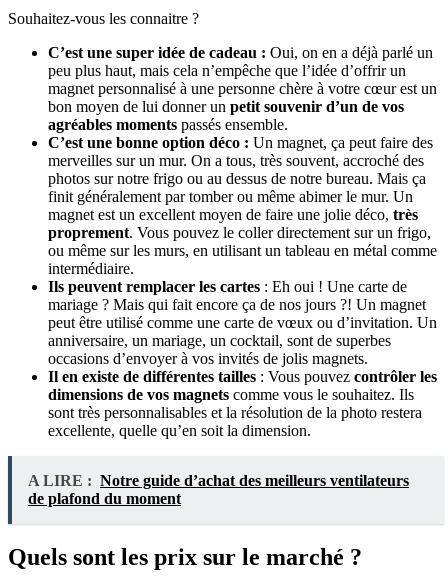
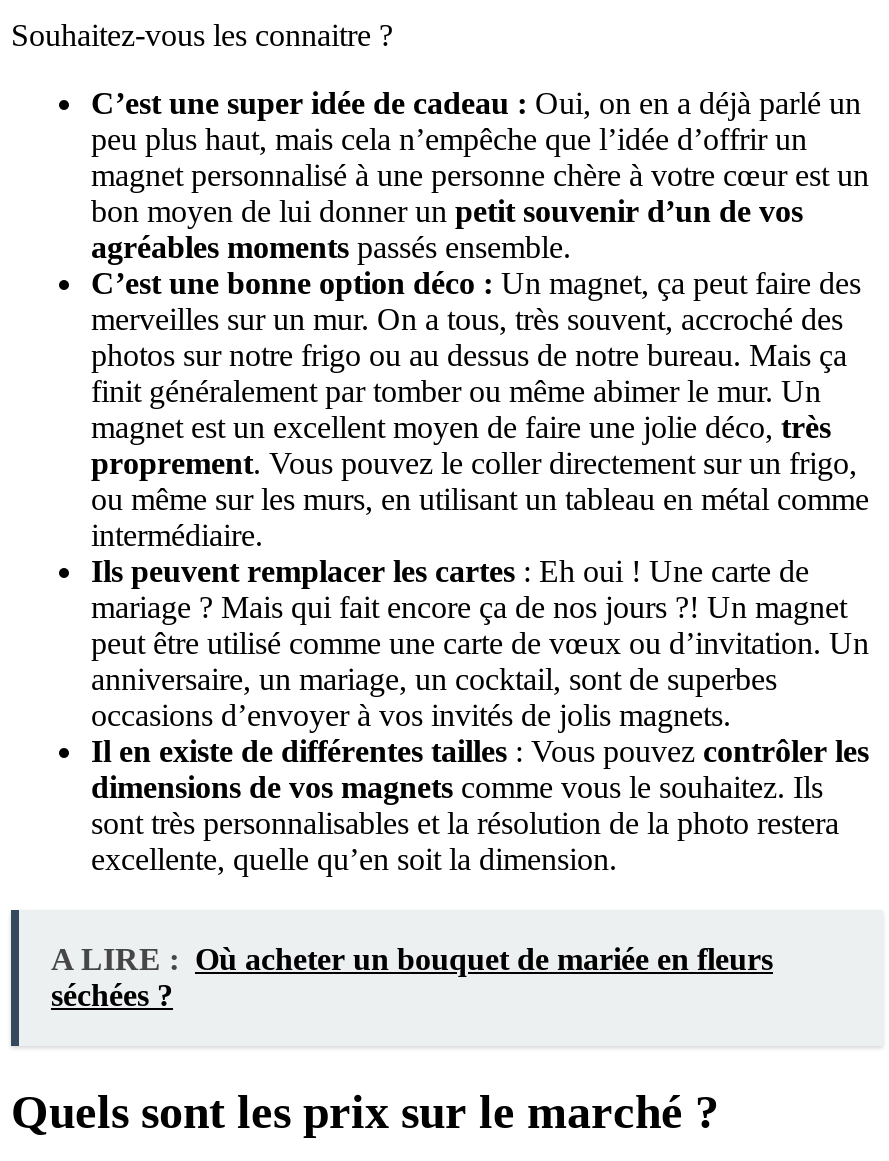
[28,472,409,507] A LIRE : Notre guide d’achat des meilleurs ventilateurs | de plafond du moment -> [51,941,773,1011] A LIRE : Où acheter un bouquet de mariée en fleurs | séchées ?

